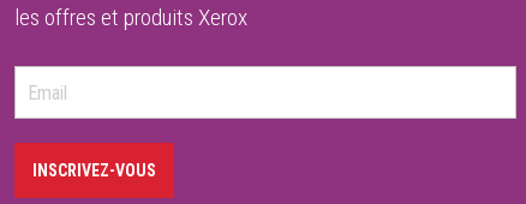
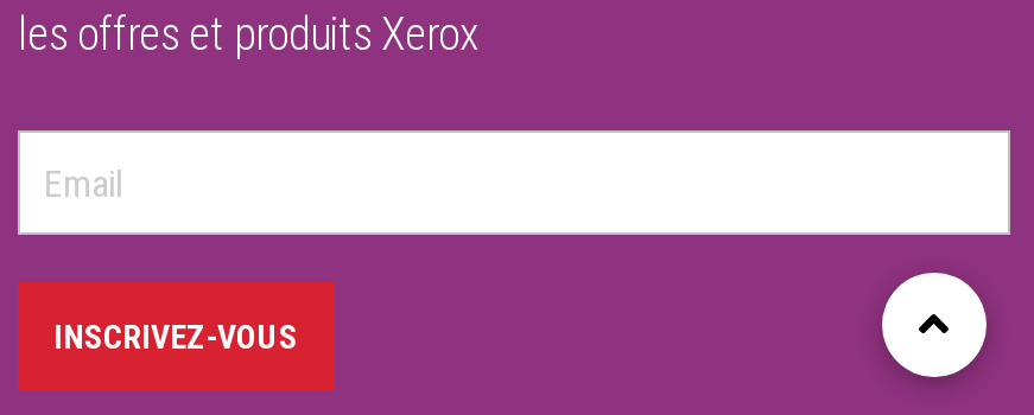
none -> [880,270,989,379] [image]

